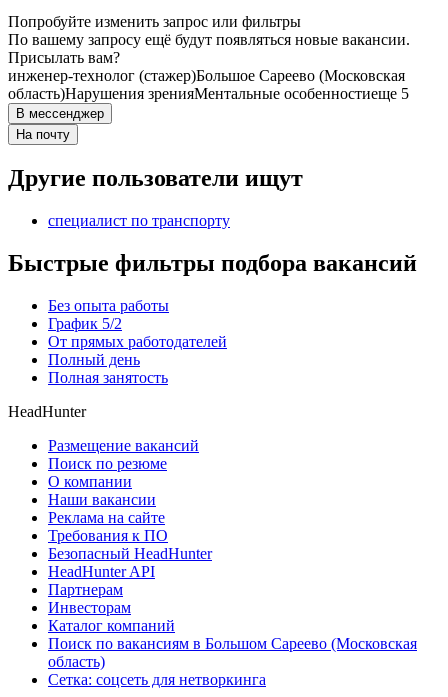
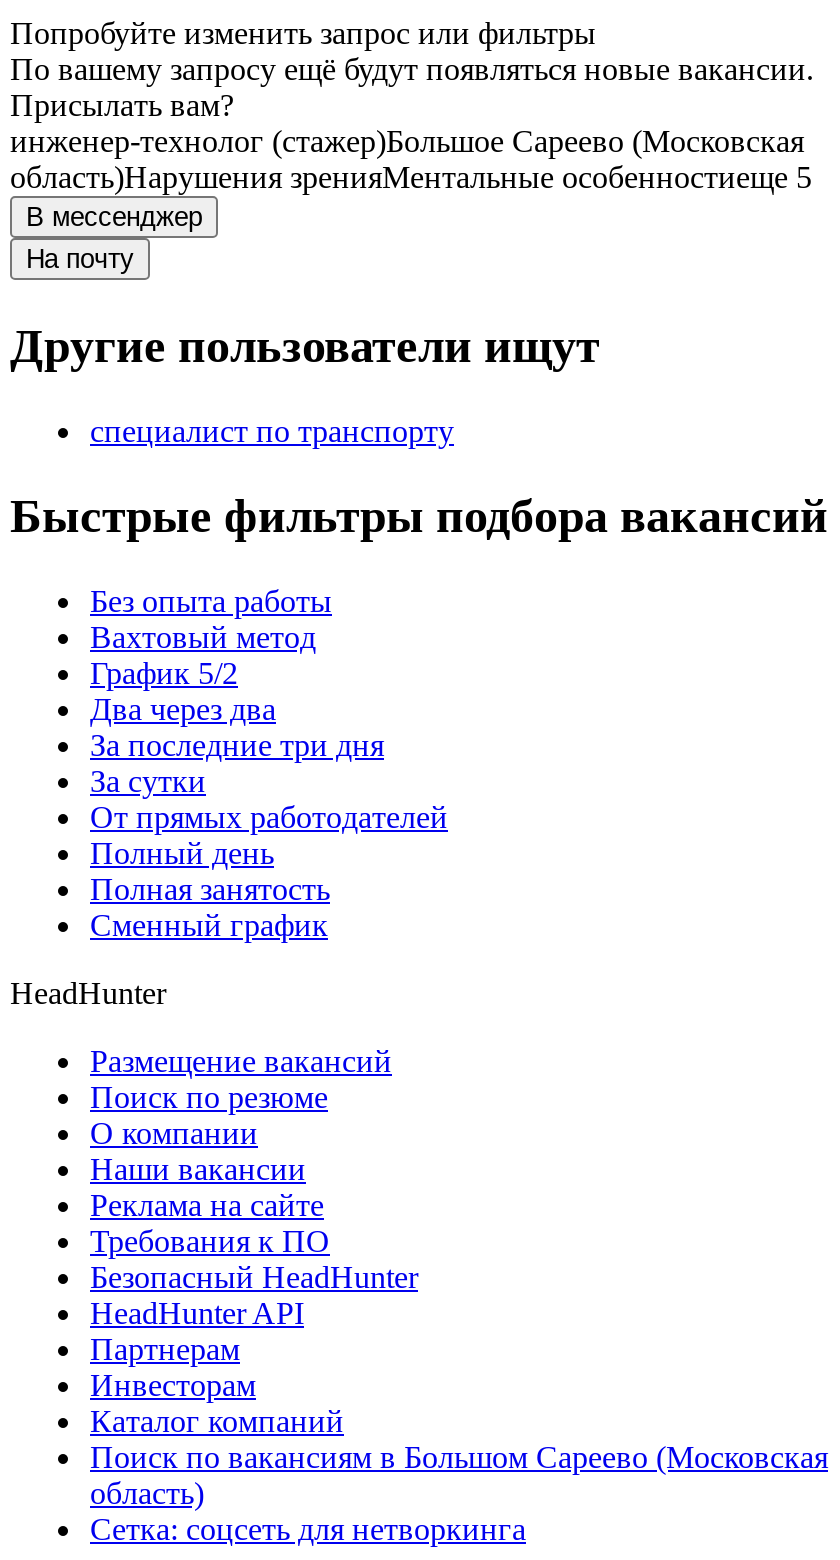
none -> [90,620,316,654] Вахтовый метод
none -> [90,692,384,798] Два через два | За последние три дня | За сутки
none -> [90,908,328,942] Сменный график

